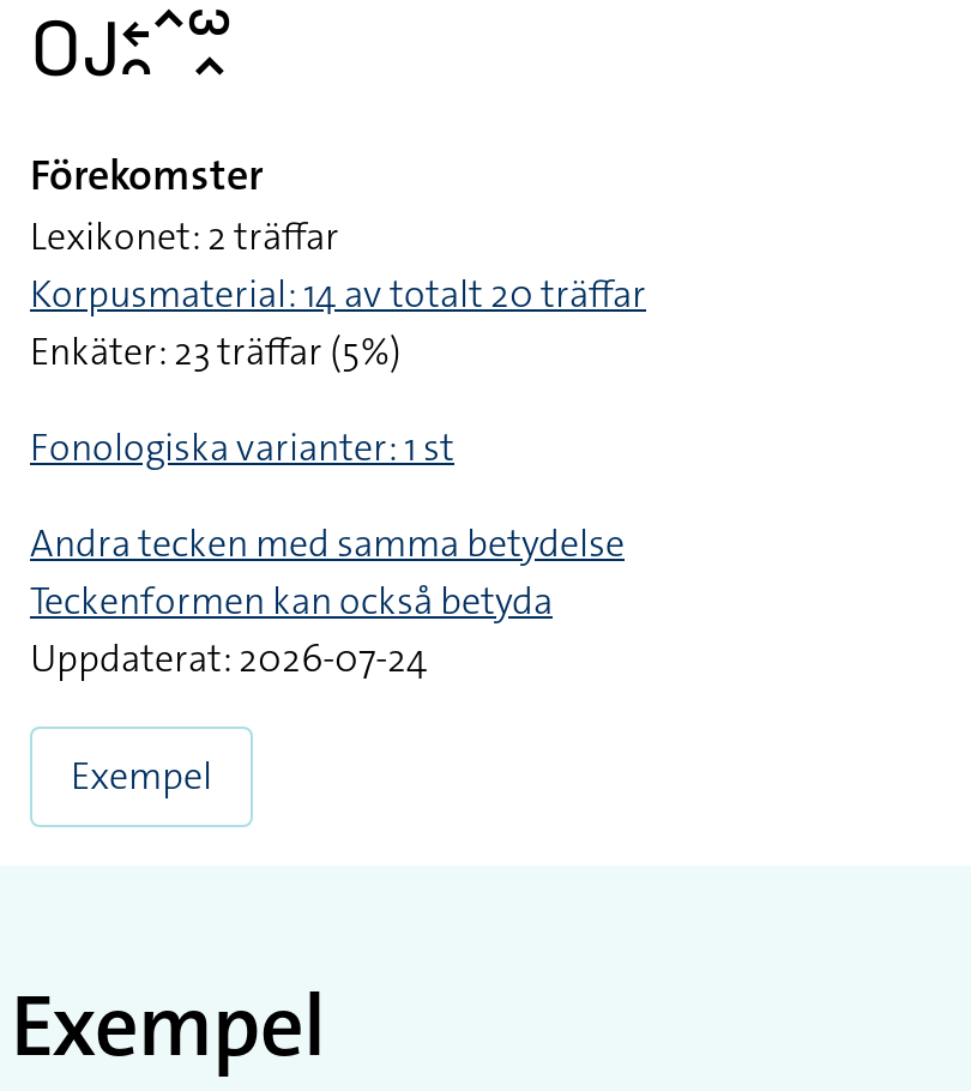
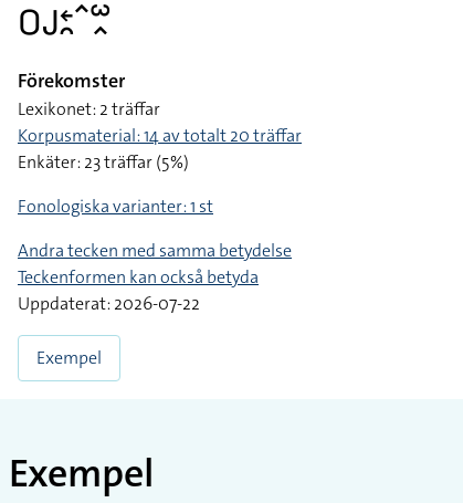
[30,633,428,683] Uppdaterat: 2026-07-24 -> [18,292,200,315] Uppdaterat: 2026-07-22

